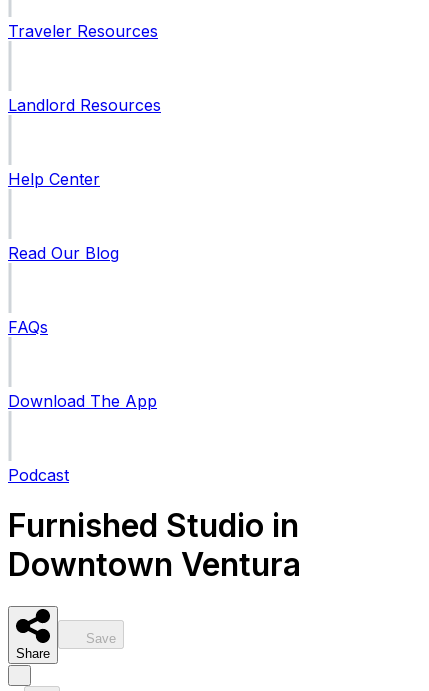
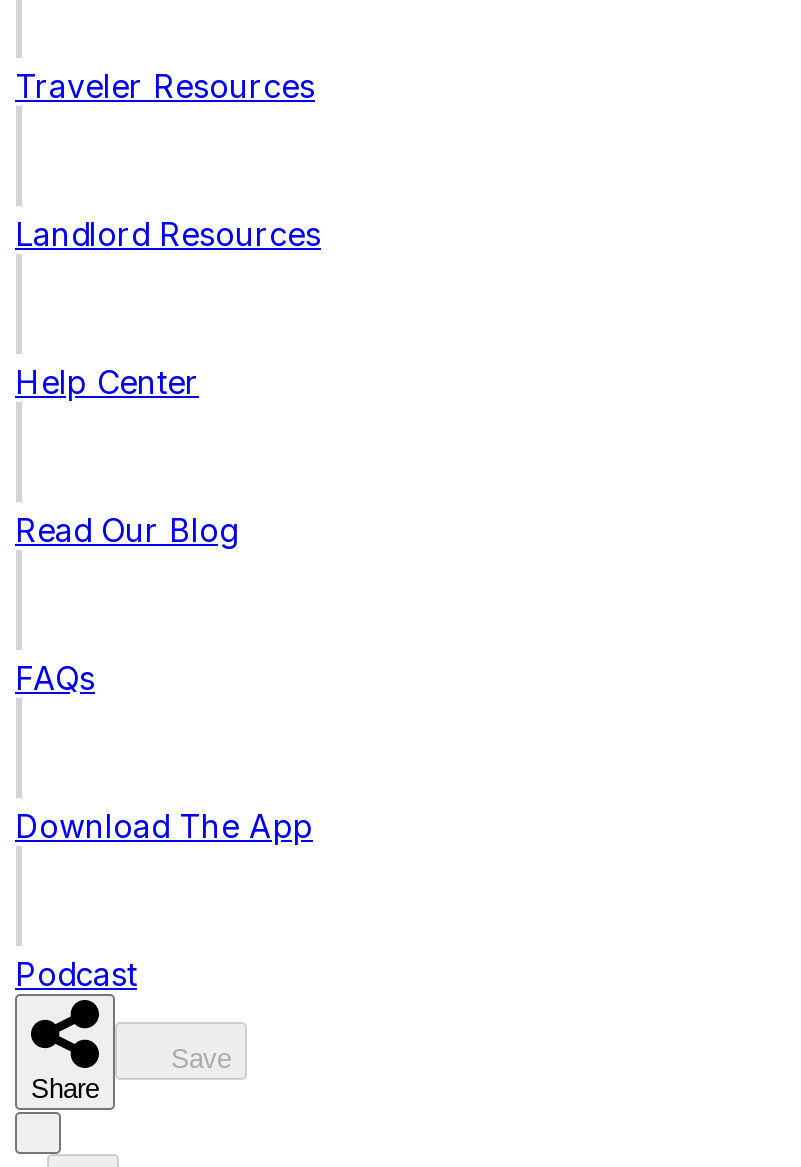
[8,506,301,584] Furnished Studio in | Downtown Ventura -> none

